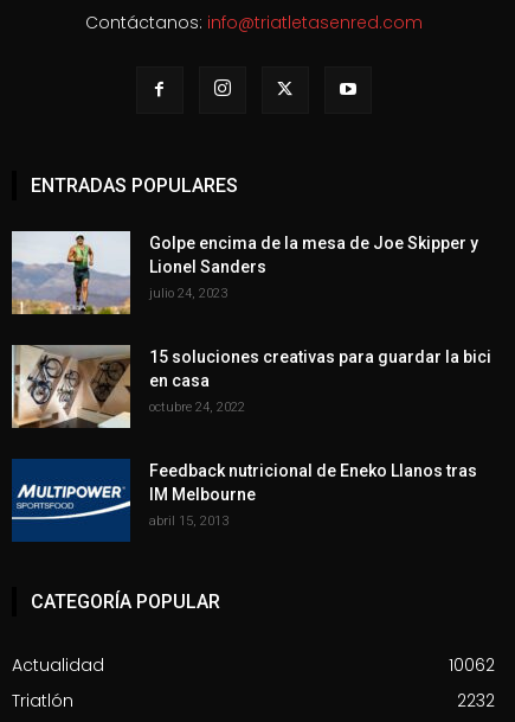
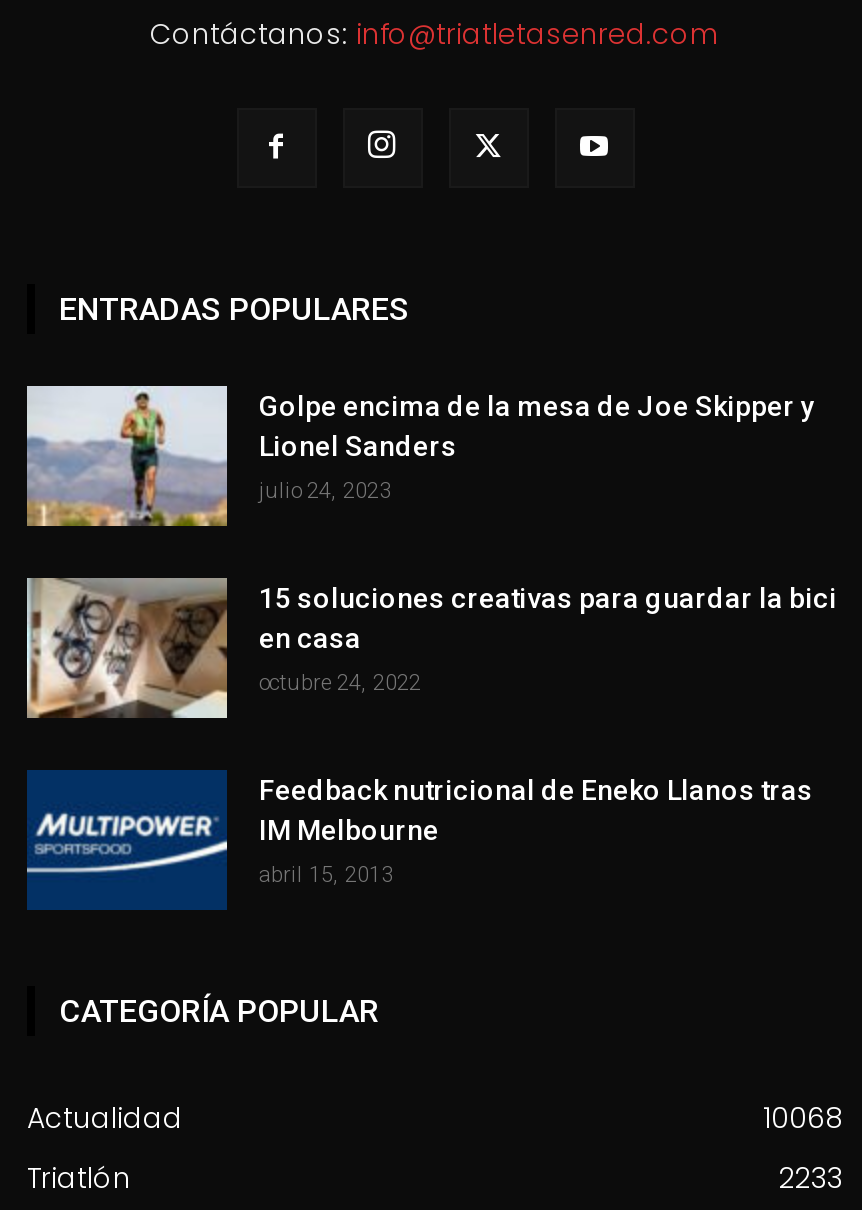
[449,654,495,677] 10062 -> [763,1099,843,1139] 10068
[457,689,495,713] 2232 -> [779,1159,843,1199] 2233

